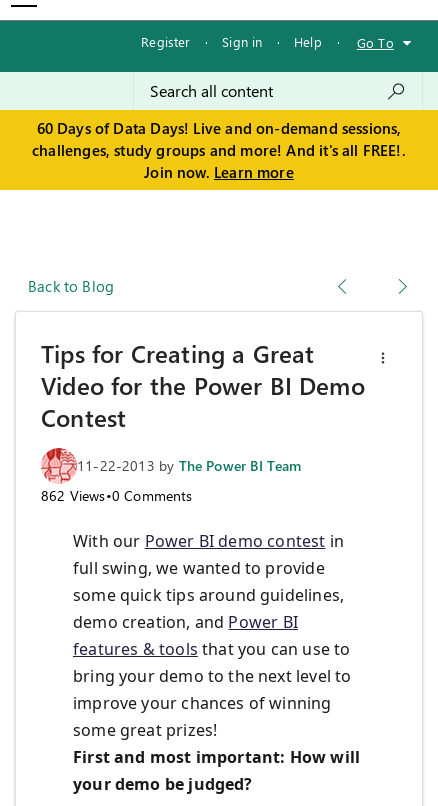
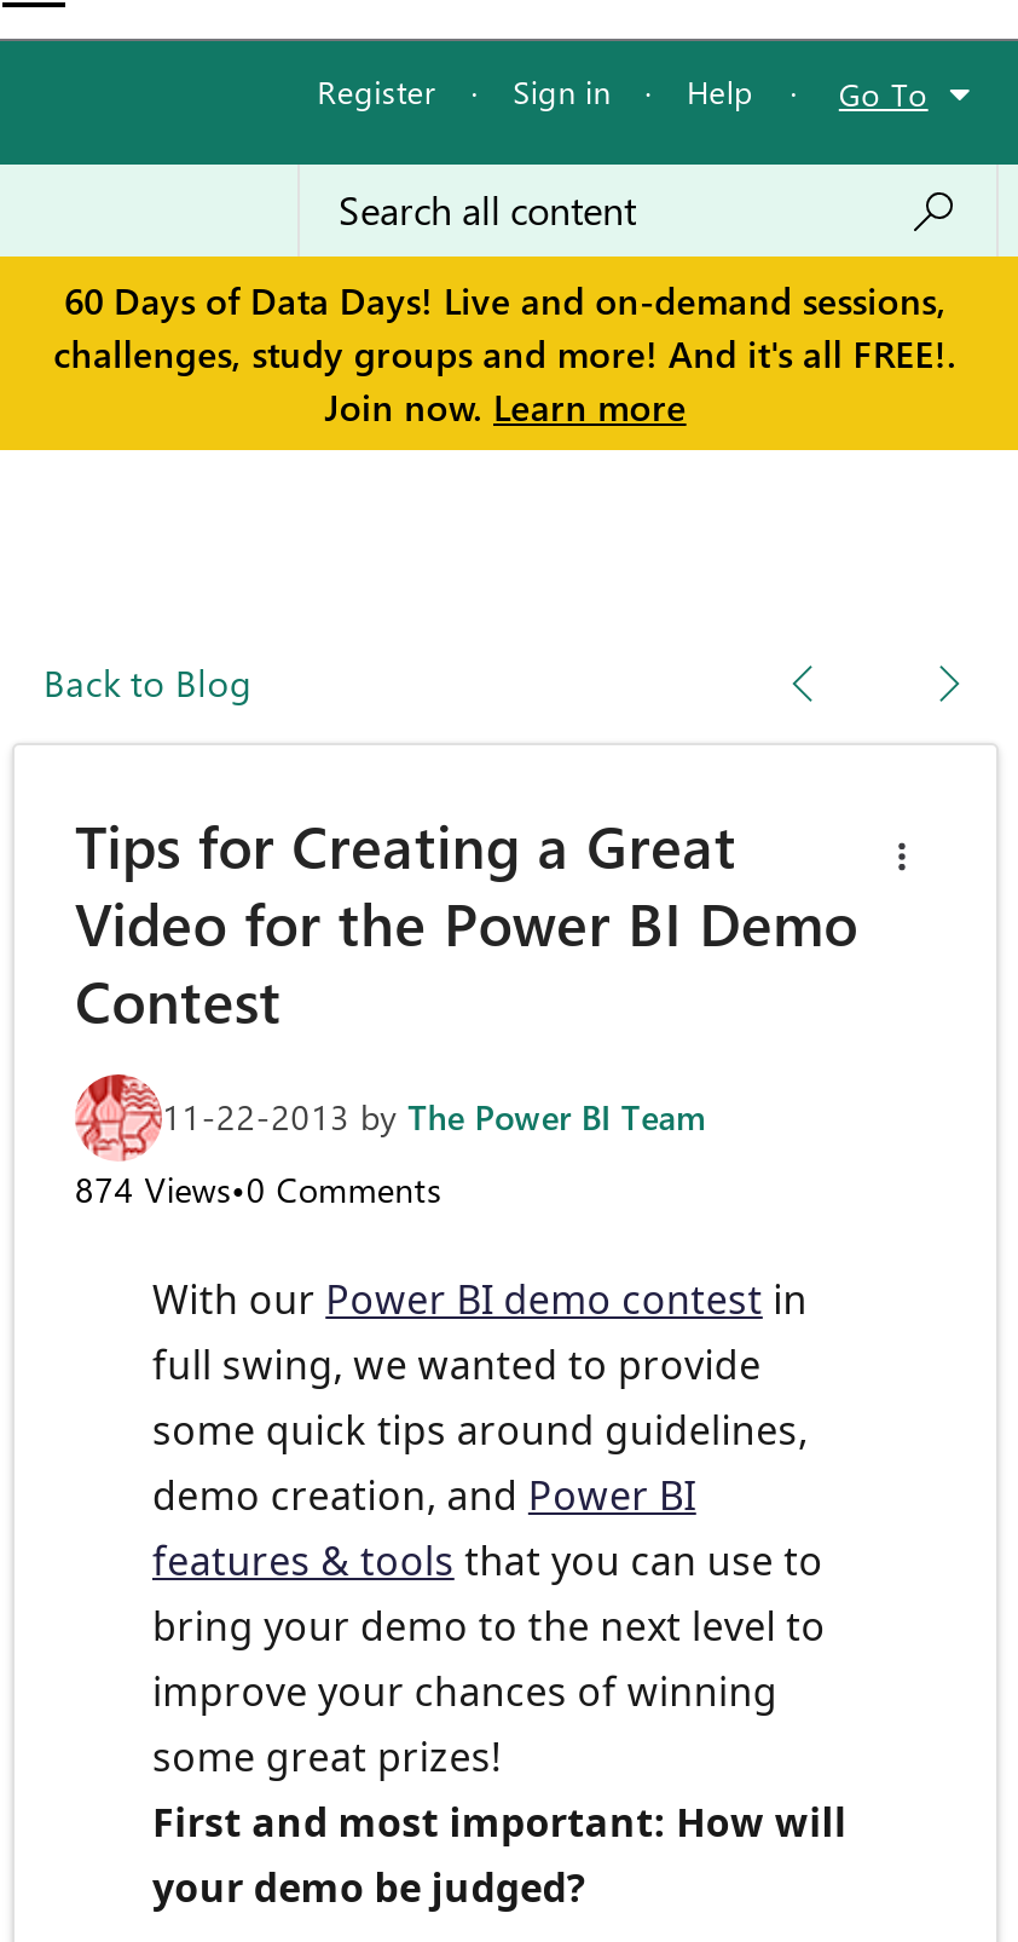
[41,486,193,505] 862 Views•0 Comments -> [75,1167,442,1213] 874 Views•0 Comments

